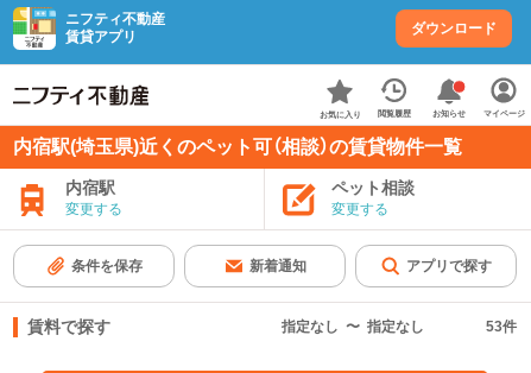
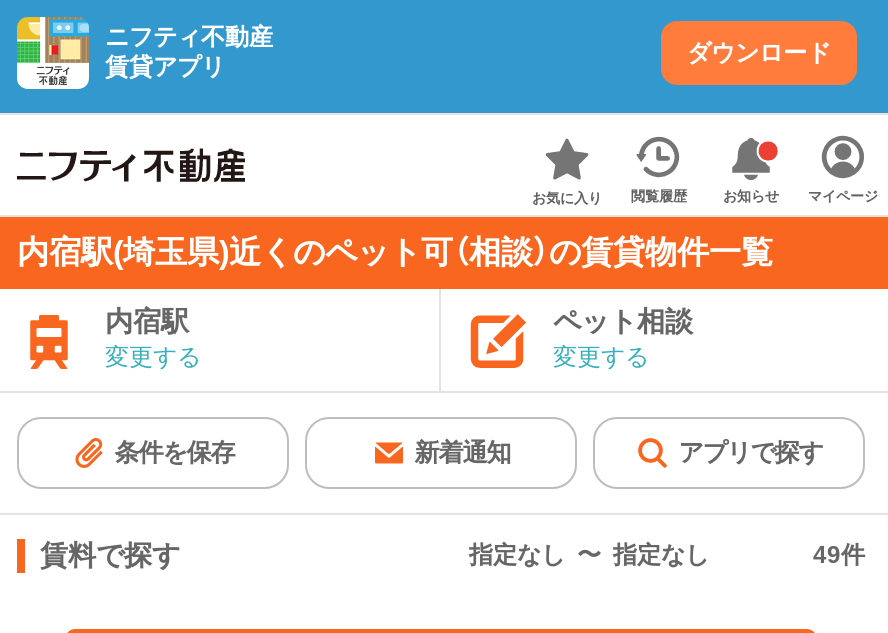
[486,318,517,335] 53件 -> [813,541,865,569] 49件

